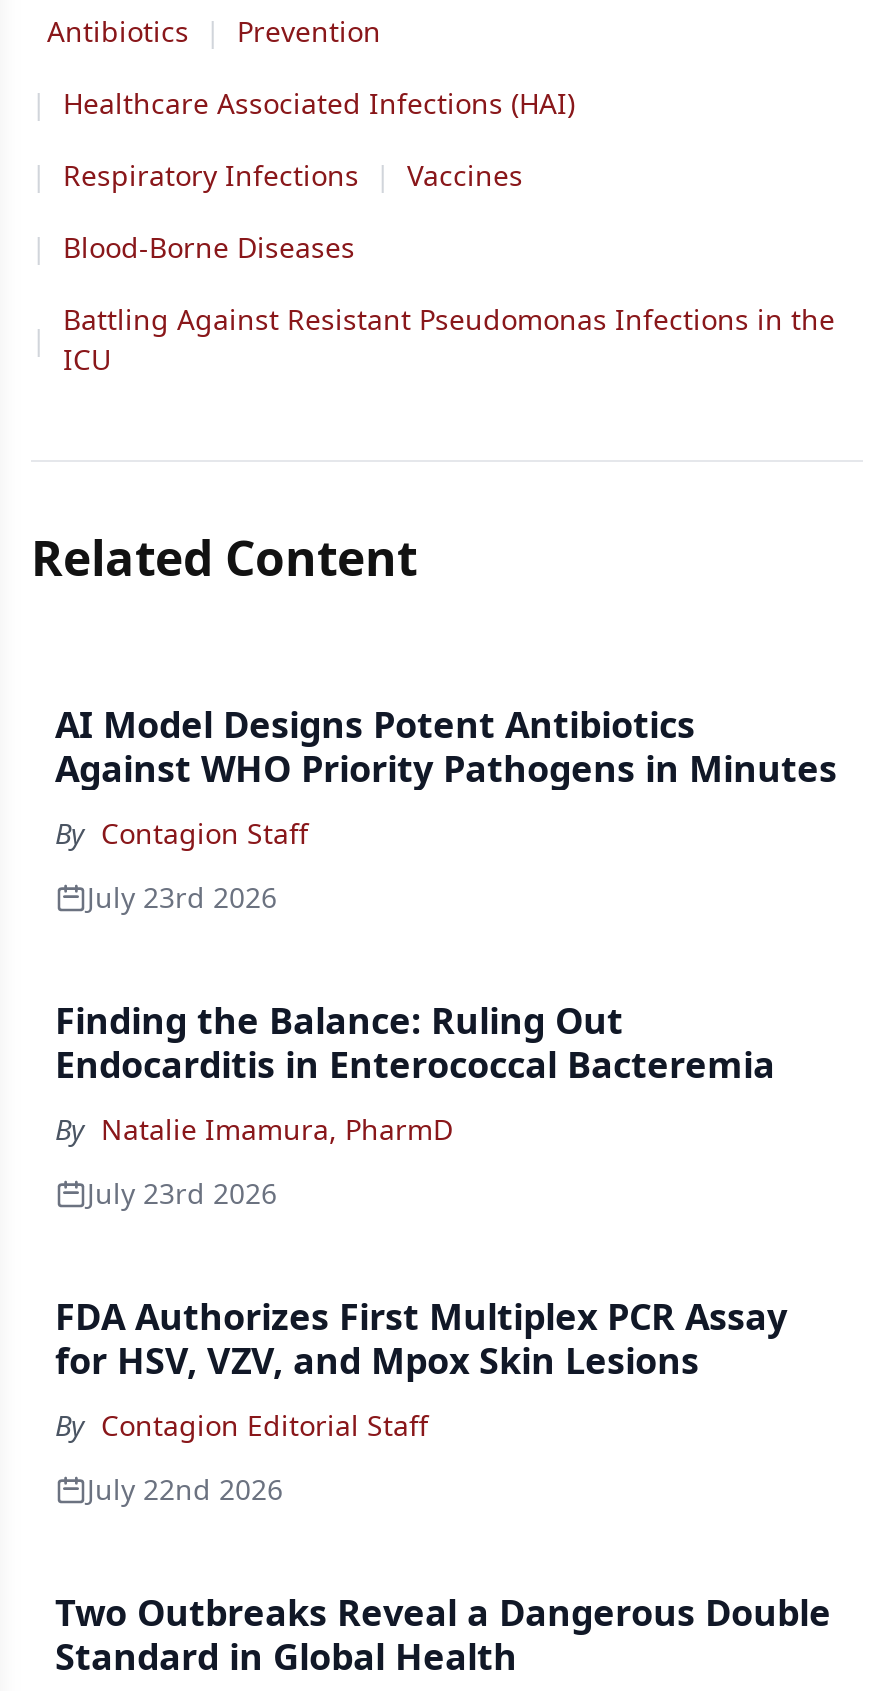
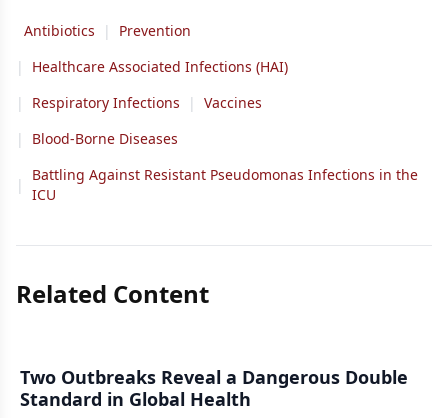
[55,700,837,1508] AI Model Designs Potent Antibiotics | Against WHO Priority Pathogens in Minutes | By Contagion Staff | July 23rd 2026 | Finding the Balance: Ruling Out | Endocarditis in Enterococcal Bacteremia | By Natalie Imamura, PharmD | July 23rd 2026 | FDA Authorizes First Multiplex PCR Assay | for HSV, VZV, and Mpox Skin Lesions | By Contagion Editorial Staff | July 22nd 2026 -> none

